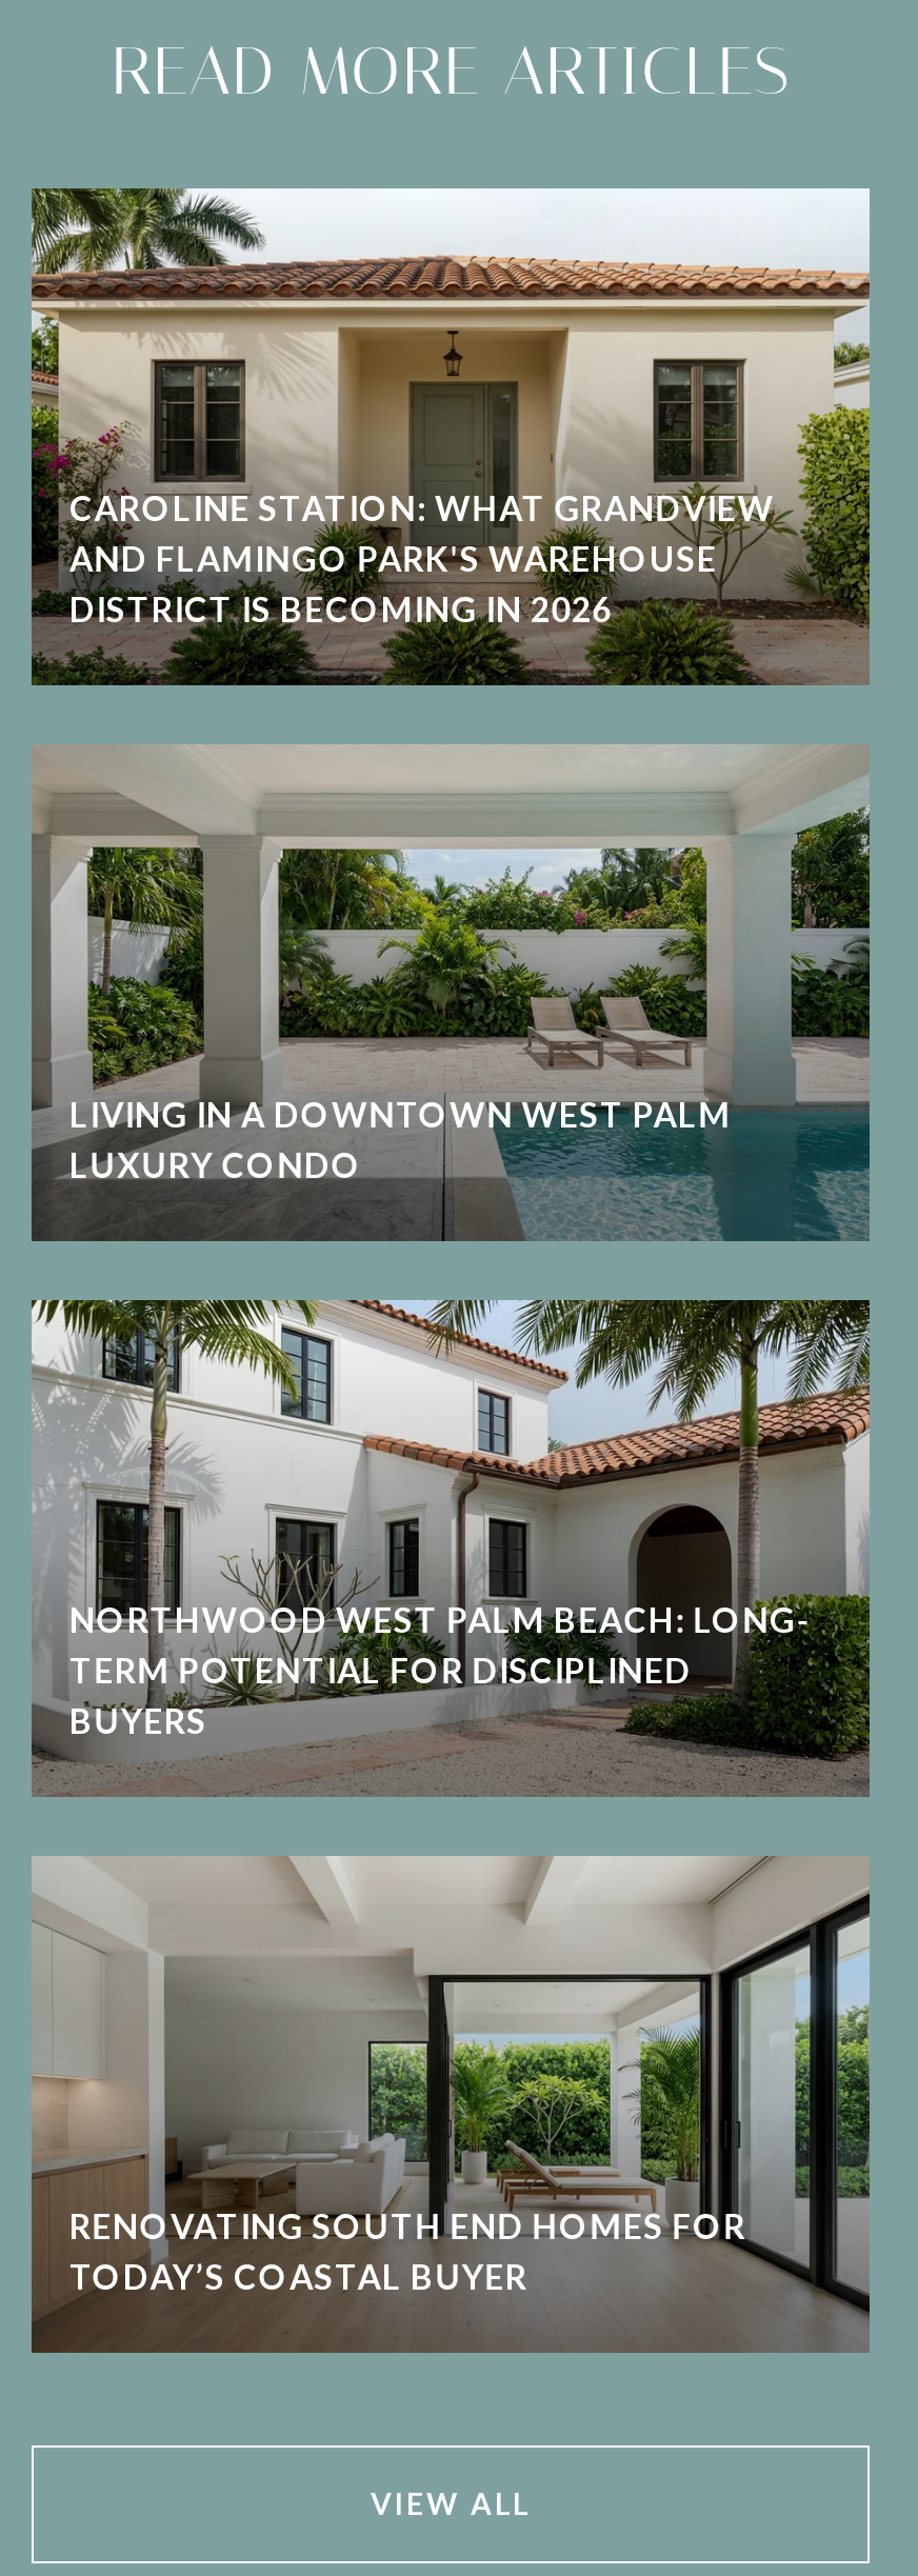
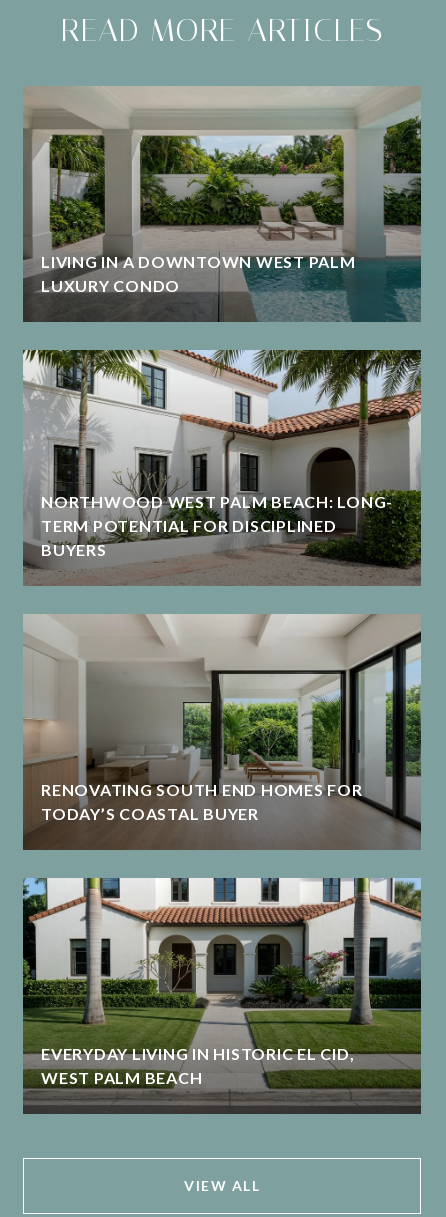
[29,186,872,685] [image] | CAROLINE STATION: WHAT GRANDVIEW | AND FLAMINGO PARK'S WAREHOUSE | DISTRICT IS BECOMING IN 2026 -> none
moved [29,744,874,2296] -> [22,86,423,823]: [image] | LIVING IN A DOWNTOWN WEST PALM | LUXURY CONDO | NORTHWOOD WEST PALM BEACH: LONG- | TERM POTENTIAL FOR DISCIPLINED | BUYERS | RENOVATING SOUTH END HOMES FOR | TODAY’S COASTAL BUYER
none -> [22,877,422,1114] [image] | EVERYDAY LIVING IN HISTORIC EL CID, | WEST PALM BEACH

